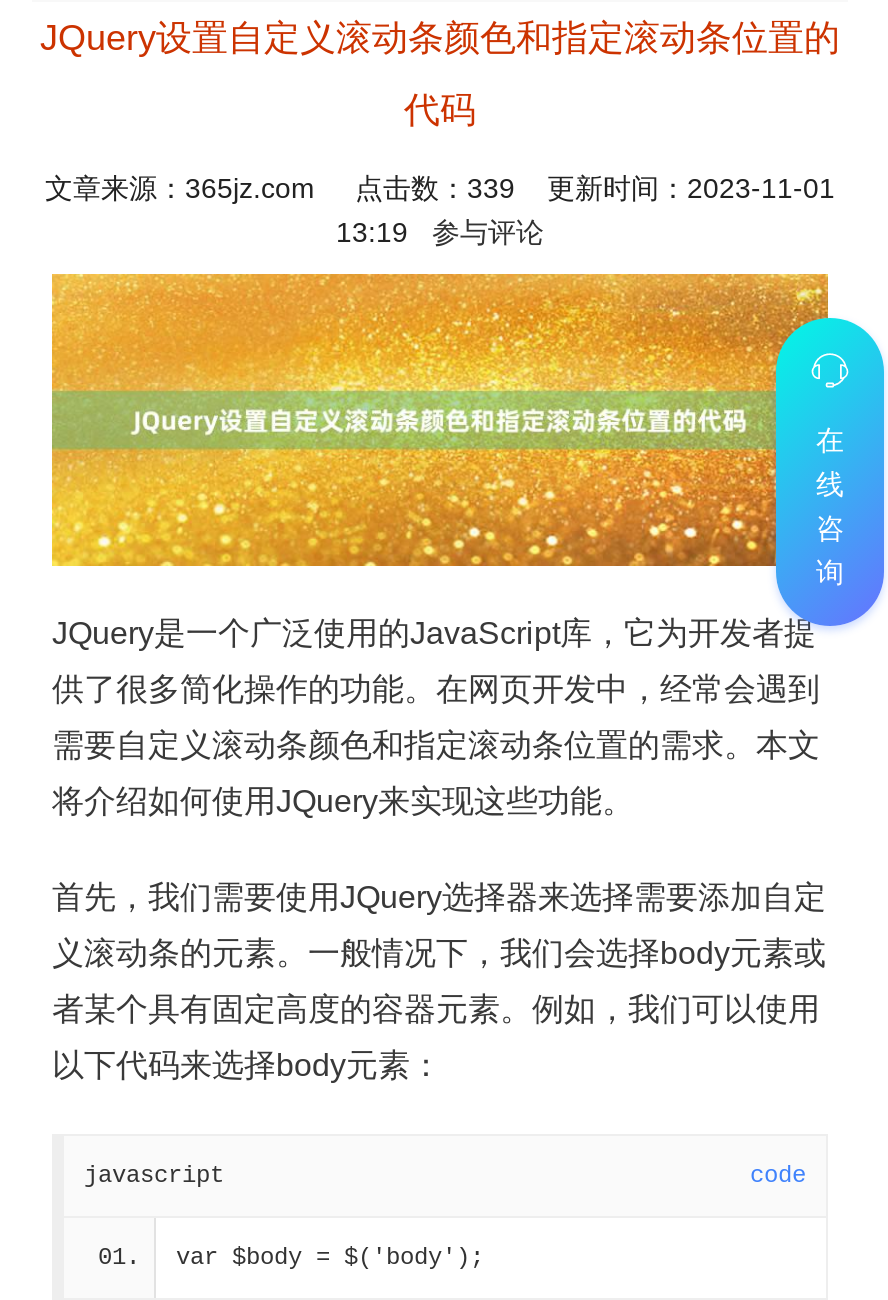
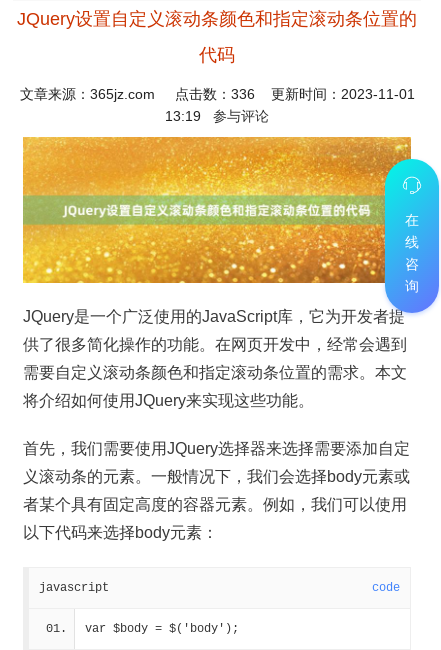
[45,172,835,204] 文章来源：365jz.com 点击数：339更新时间：2023-11-01 -> [19,86,414,102] 文章来源：365jz.com 点击数：336更新时间：2023-11-01

